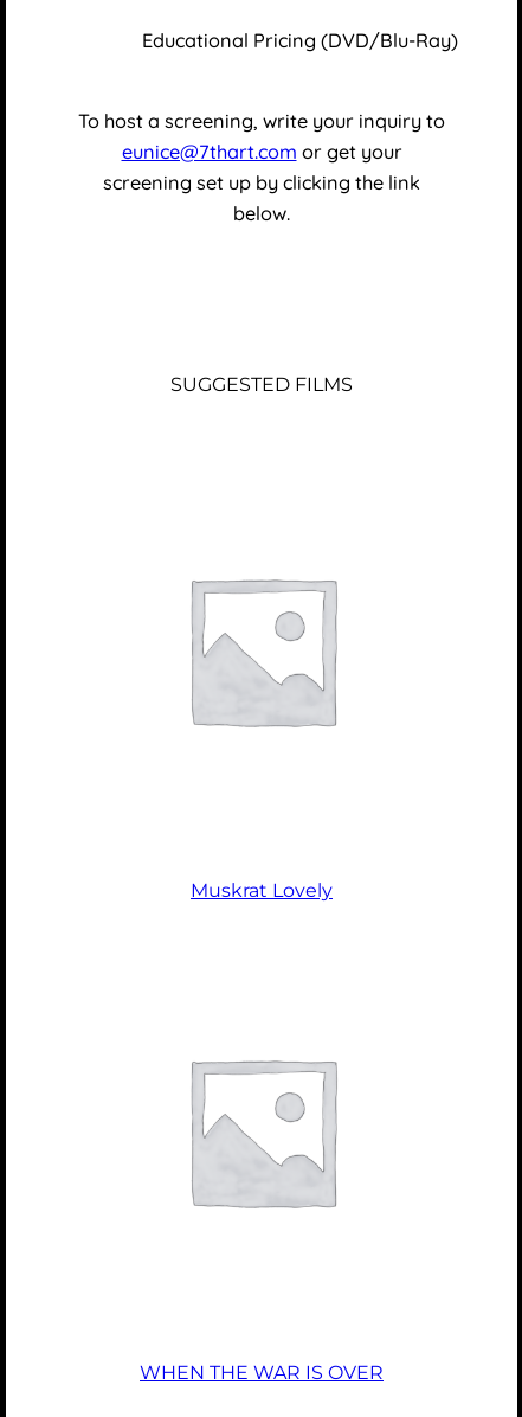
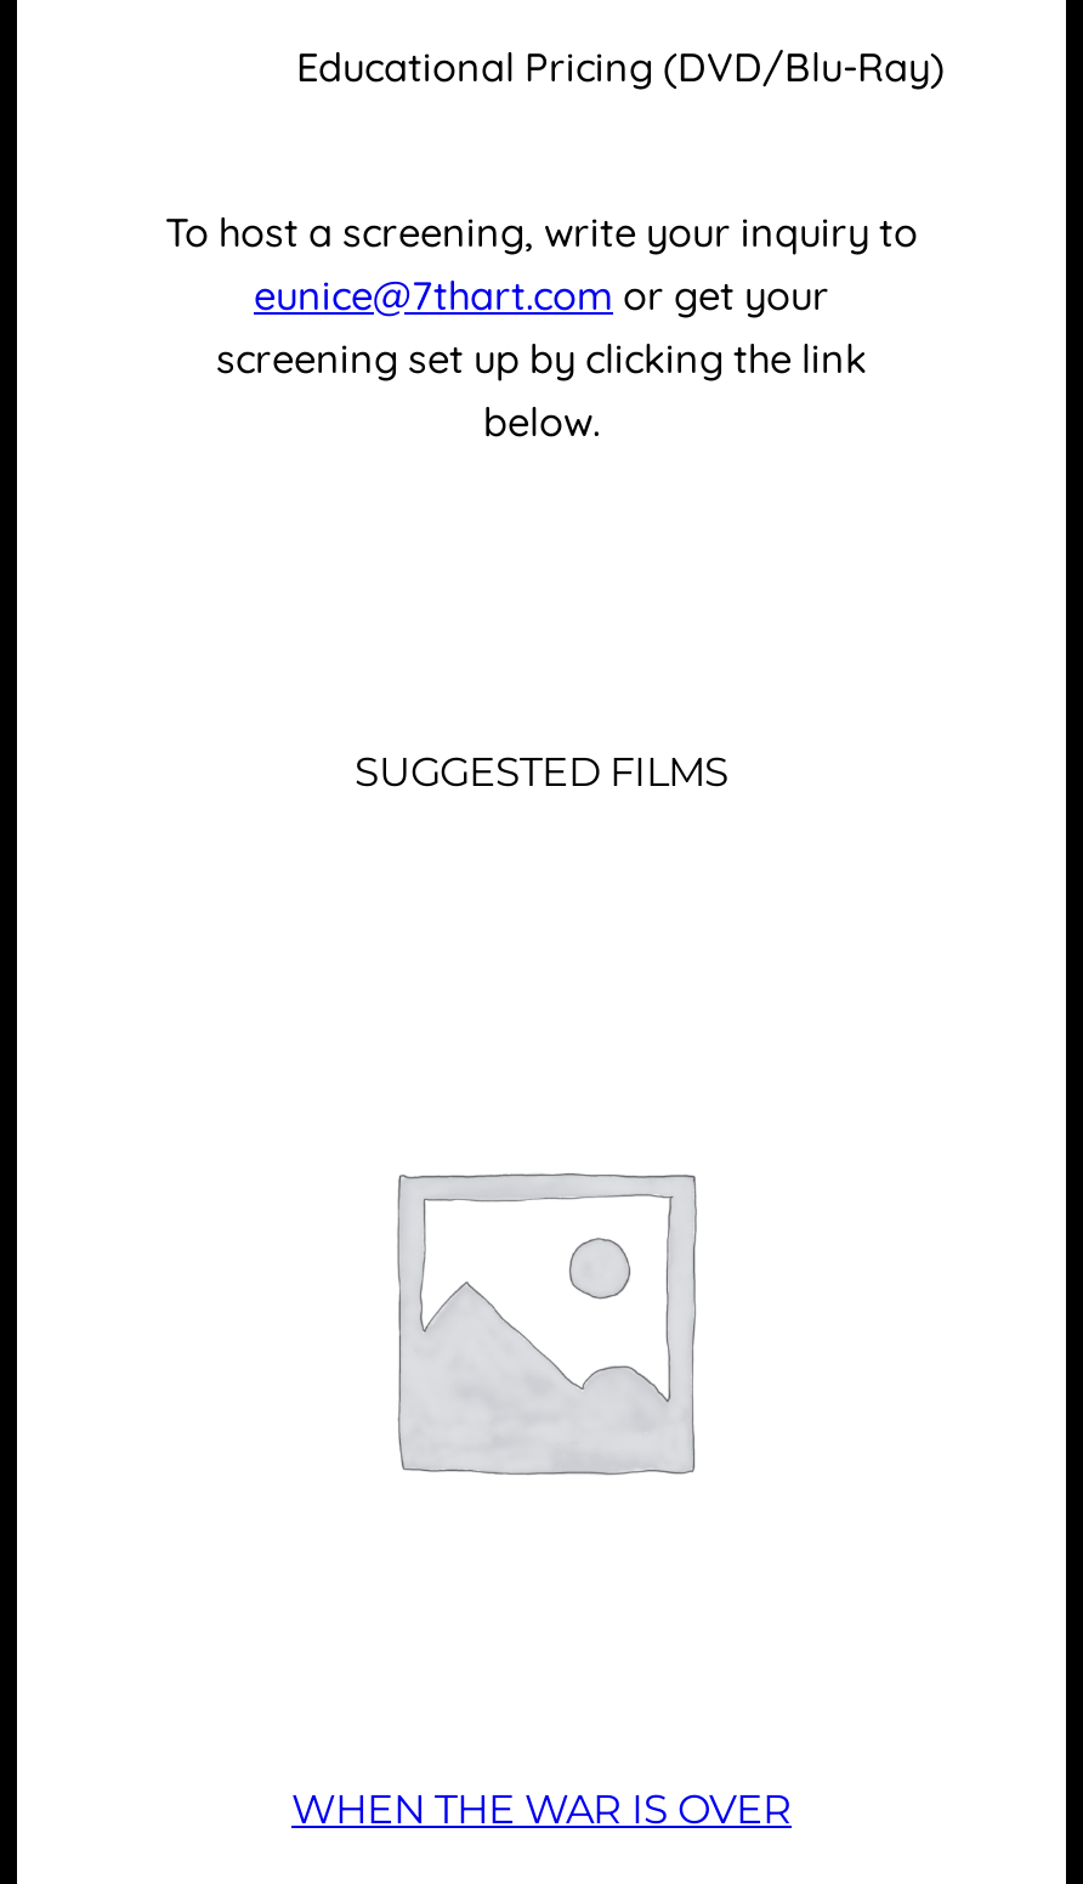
[191,878,333,902] Muskrat Lovely -> none

